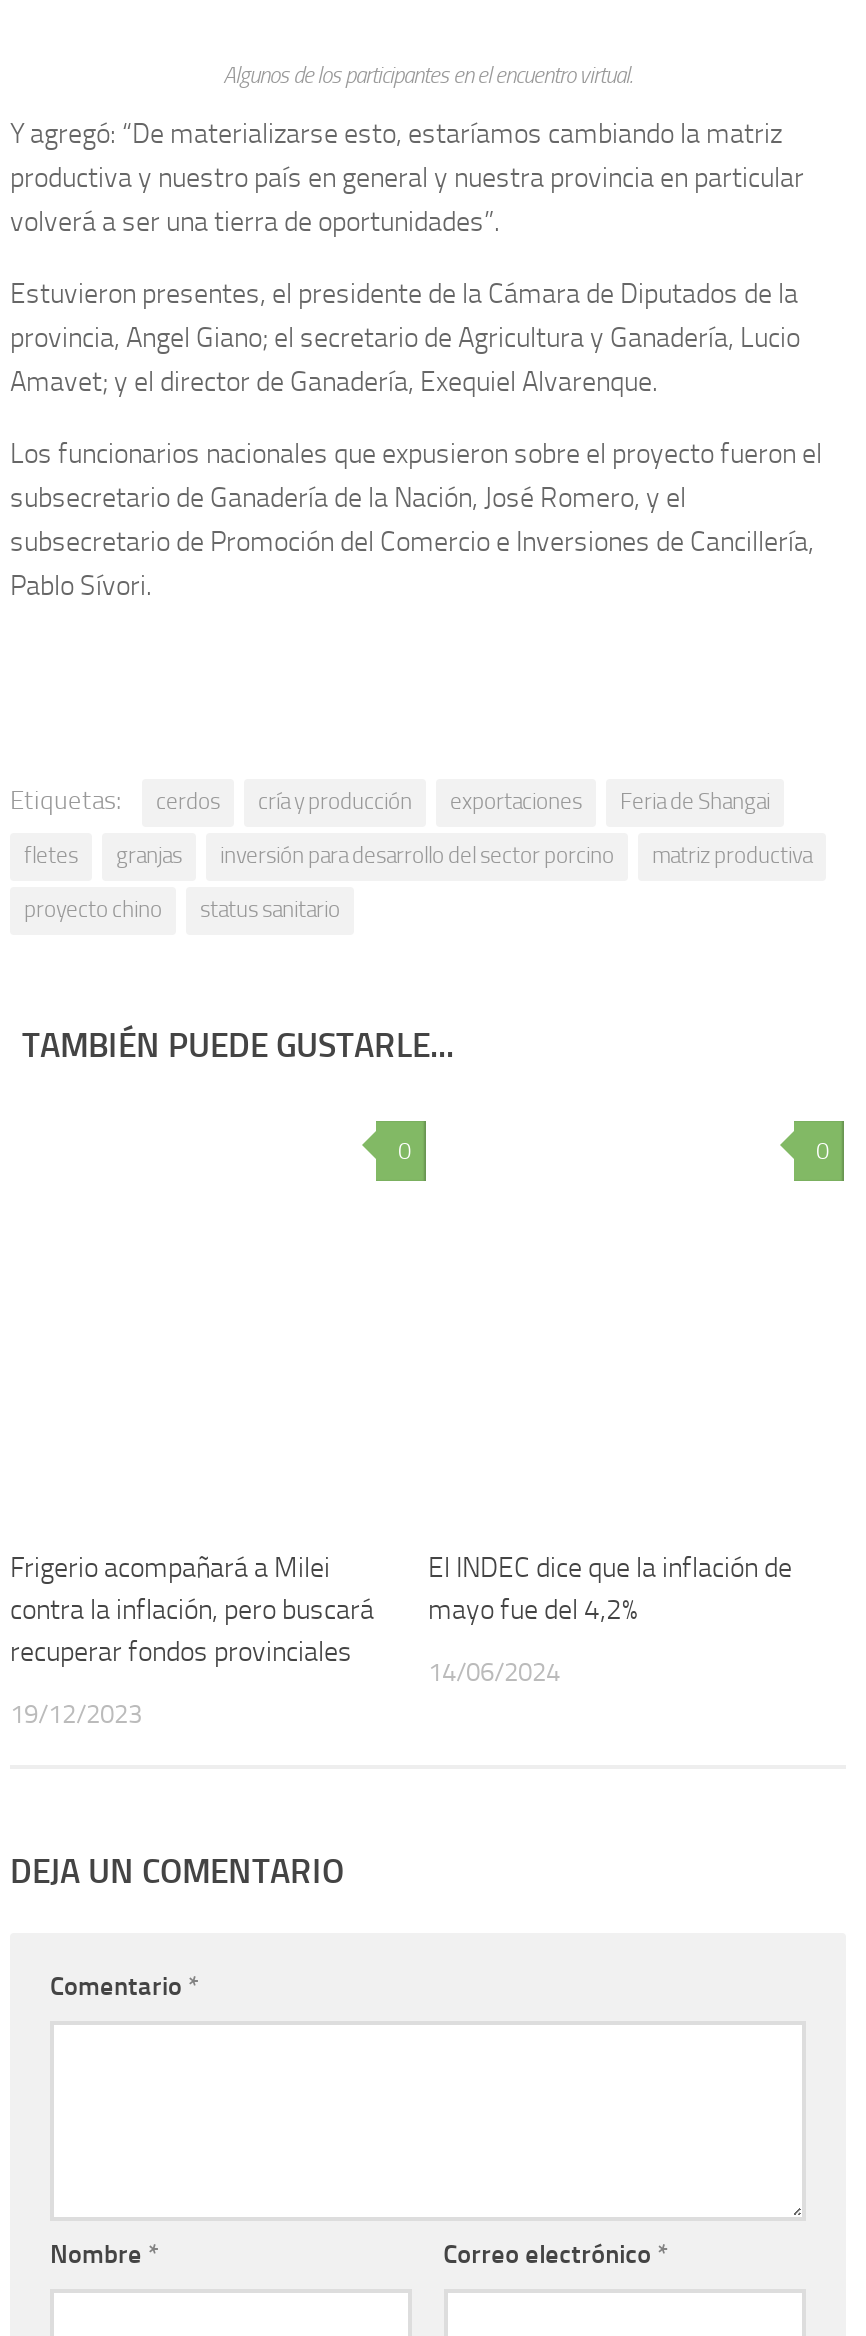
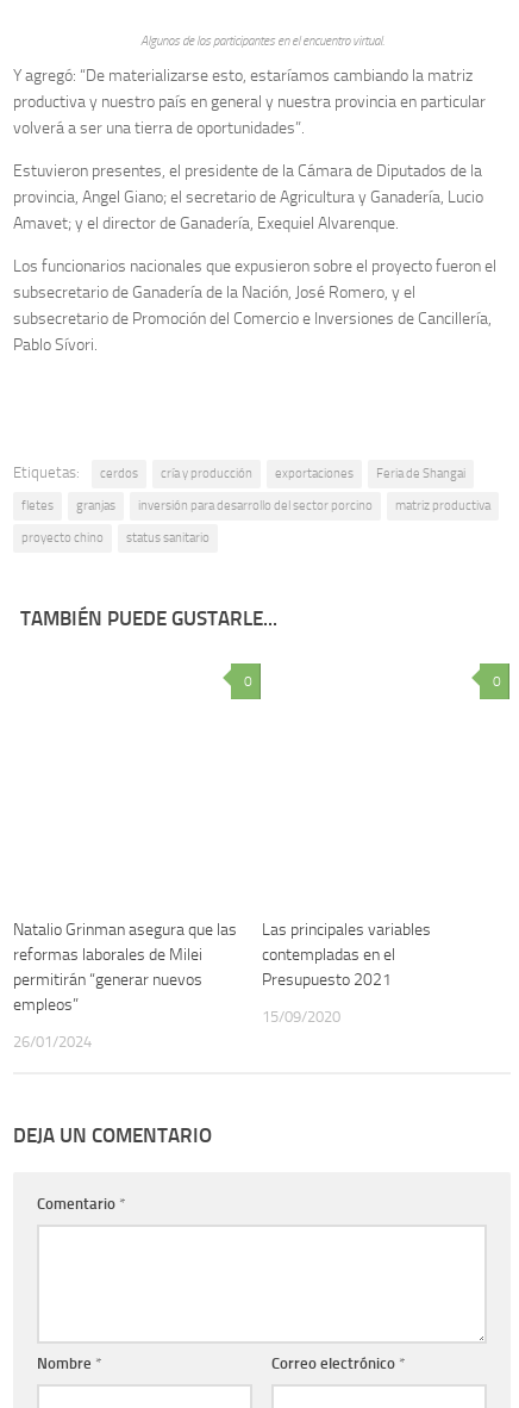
[10,1552,374,1670] Frigerio acompañará a Milei | contra la inflación, pero buscará | recuperar fondos provinciales -> [13,920,237,1015] Natalio Grinman asegura que las | reformas laborales de Milei | permitirán “generar nuevos | empleos”
[428,1552,792,1628] El INDEC dice que la inflación de | mayo fue del 4,2% -> [262,920,431,990] Las principales variables | contempladas en el | Presupuesto 2021
[428,1658,560,1688] 14/06/2024 -> [262,1008,340,1026] 15/09/2020
[10,1700,142,1730] 19/12/2023 -> [13,1033,92,1051] 26/01/2024

